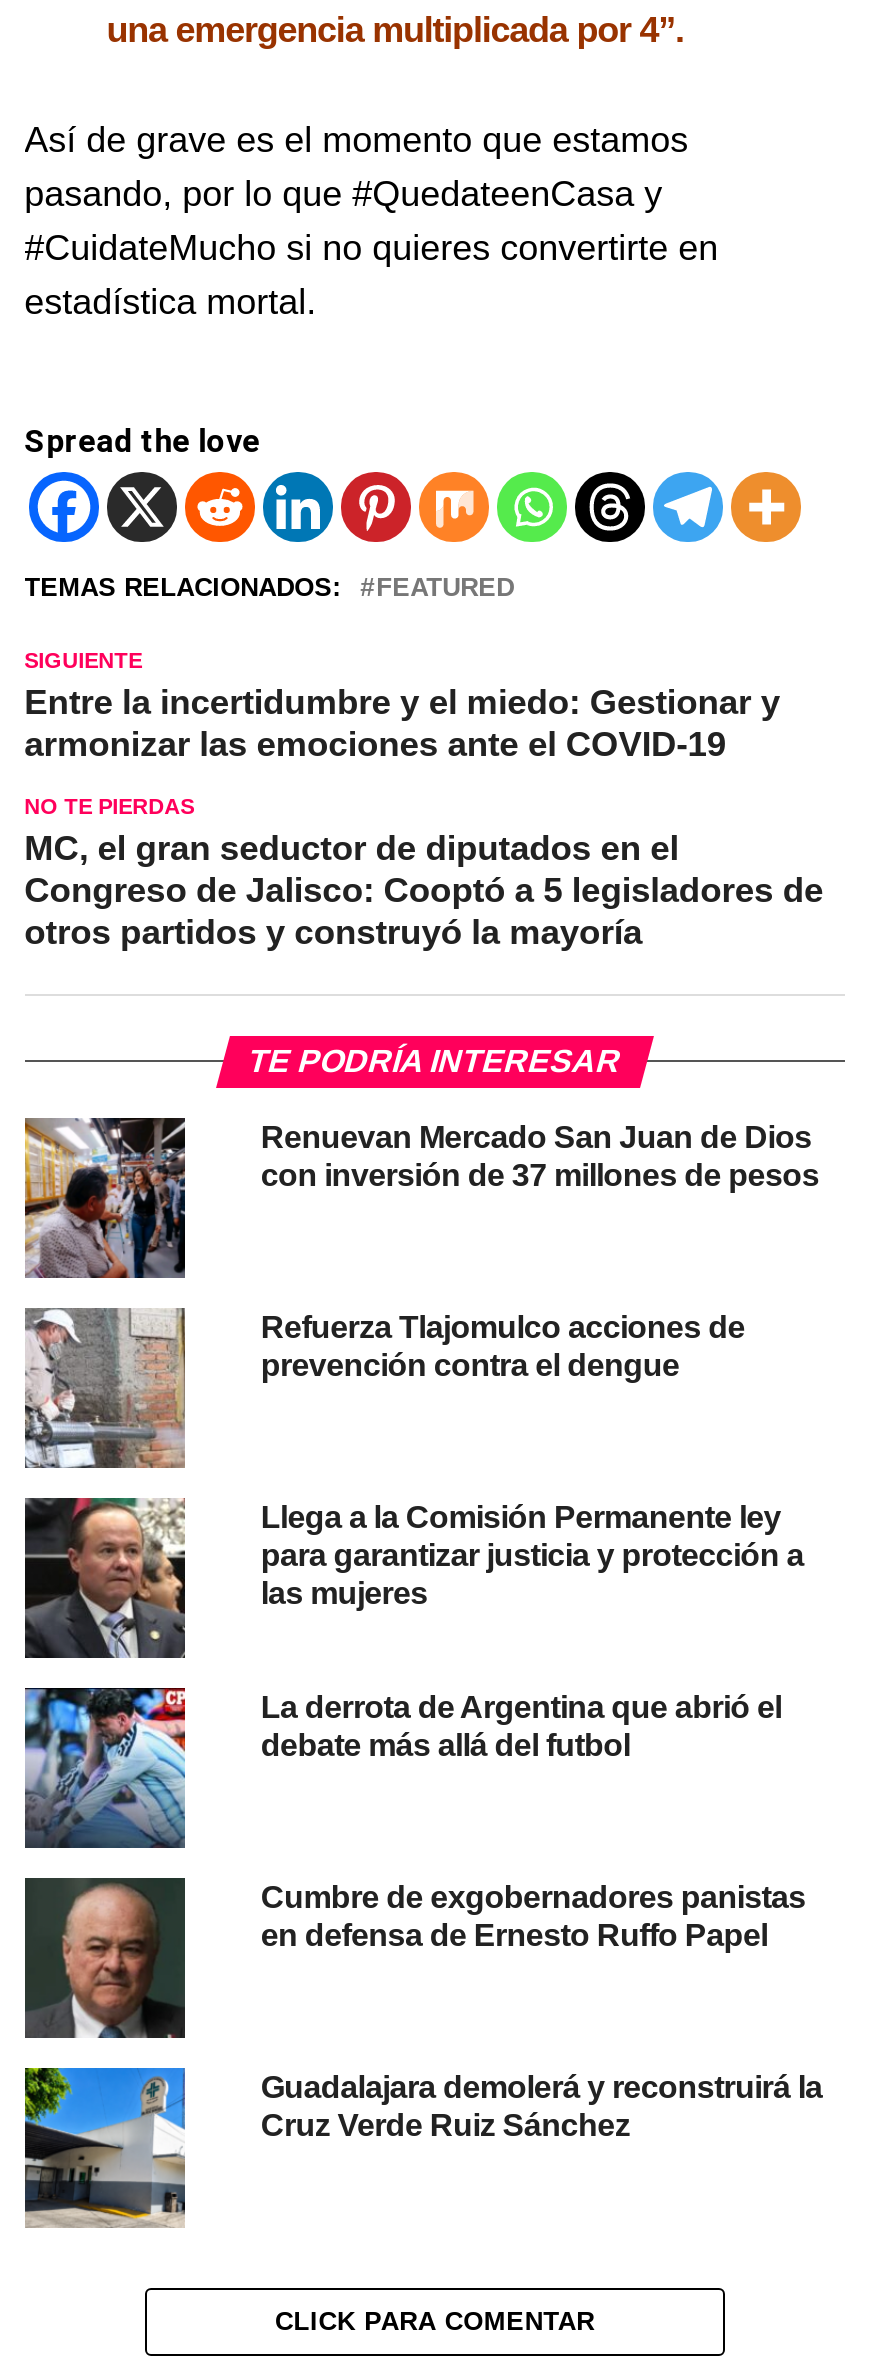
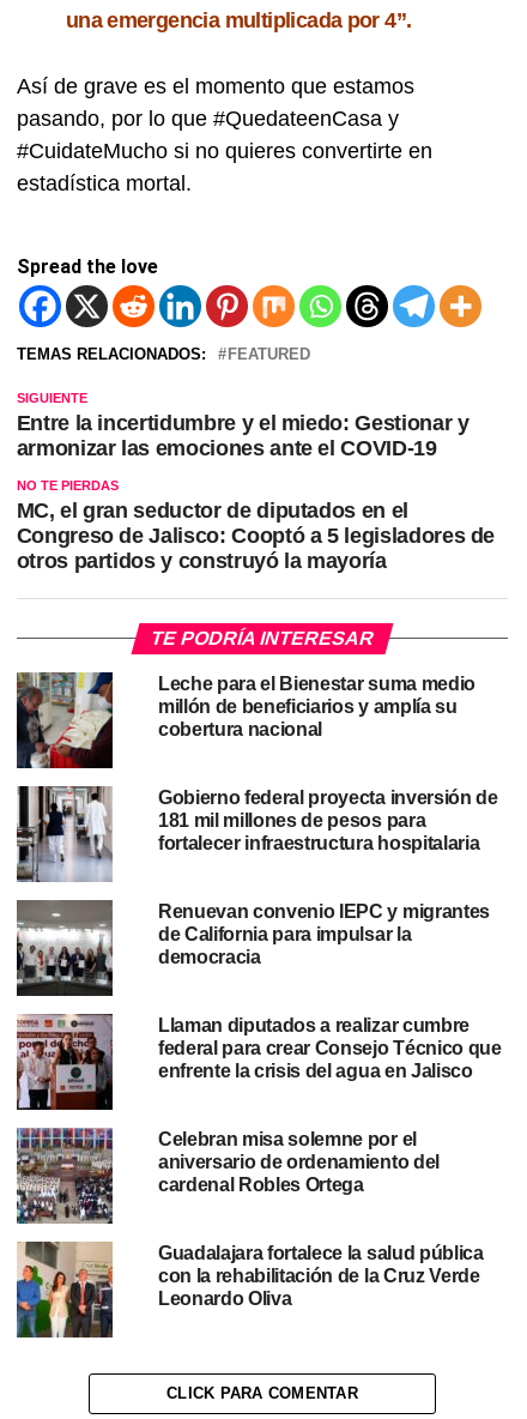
[23,1115,819,1281] [image] | Renuevan Mercado San Juan de Dios | con inversión de 37 millones de pesos -> [16,671,475,769] [image] | Leche para el Bienestar suma medio | millón de beneficiarios y amplía su | cobertura nacional
[25,1307,745,1469] [image] | Refuerza Tlajomulco acciones de | prevención contra el dengue -> [16,786,498,882] [image] | Gobierno federal proyecta inversión de | 181 mil millones de pesos para | fortalecer infraestructura hospitalaria
[23,1497,804,1659] [image] | Llega a la Comisión Permanente ley | para garantizar justicia y protección a | las mujeres -> [16,900,490,997] [image] | Renuevan convenio IEPC y migrantes | de California para impulsar la | democracia
[23,1685,782,1851] [image] | La derrota de Argentina que abrió el | debate más allá del futbol -> [17,1013,501,1111] [image] | Llaman diputados a realizar cumbre | federal para crear Consejo Técnico que | enfrente la crisis del agua en Jalisco
[23,1877,806,2039] [image] | Cumbre de exgobernadores panistas | en defensa de Ernesto Ruffo Papel -> [16,1128,440,1225] [image] | Celebran misa solemne por el | aniversario de ordenamiento del | cardenal Robles Ortega
[23,2065,822,2229] [image] | Guadalajara demolerá y reconstruirá la | Cruz Verde Ruiz Sánchez -> [16,1240,484,1339] [image] | Guadalajara fortalece la salud pública | con la rehabilitación de la Cruz Verde | Leonardo Oliva

